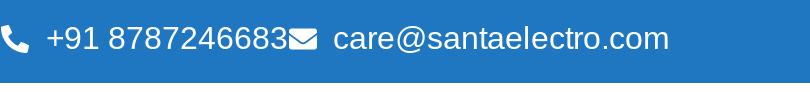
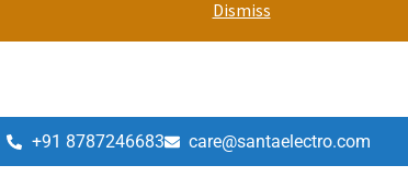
none -> [212,0,270,21] Dismiss

